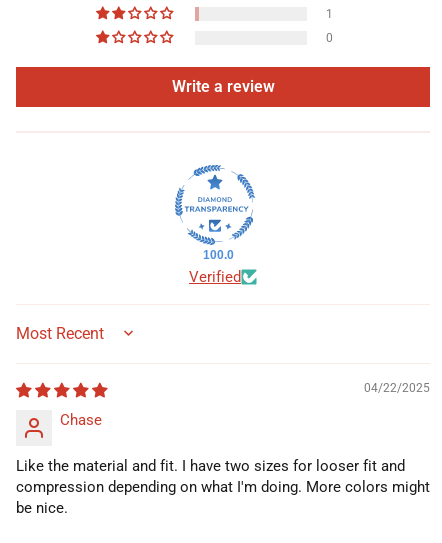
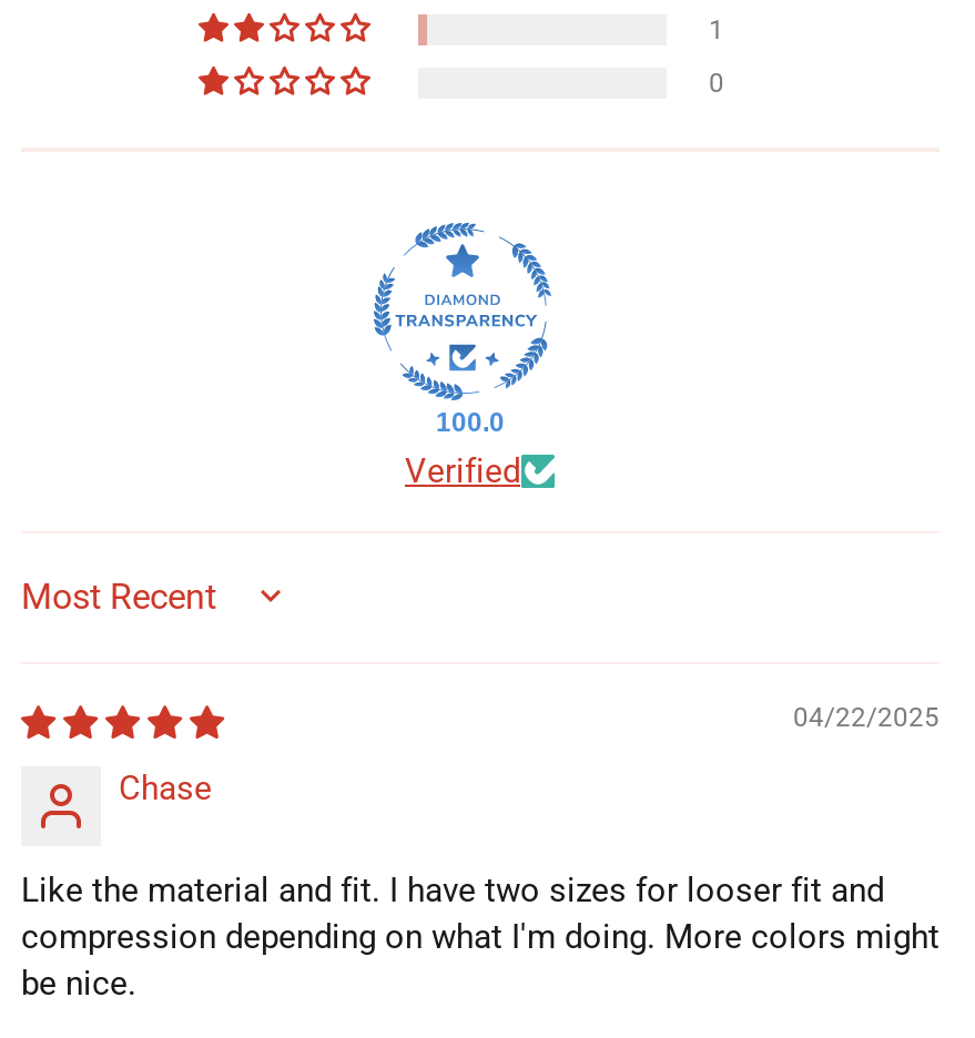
[171,77,274,96] Write a review -> none

